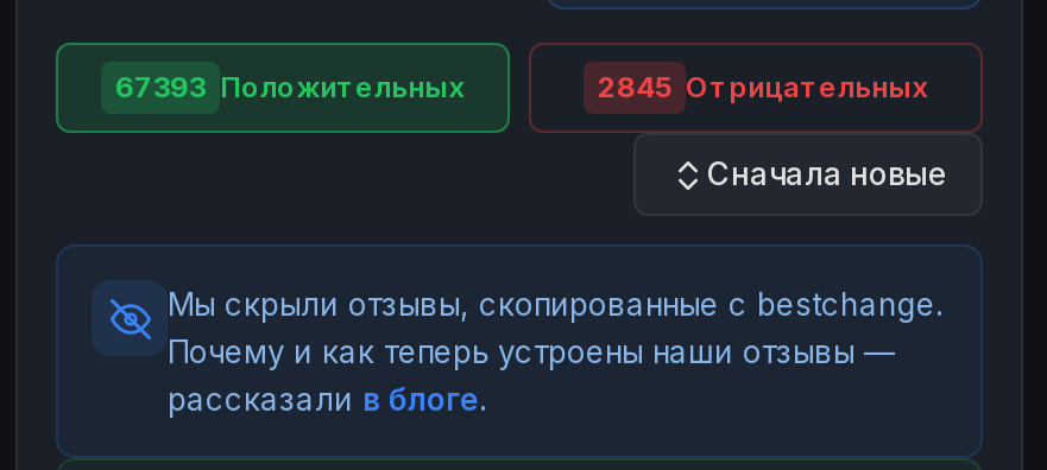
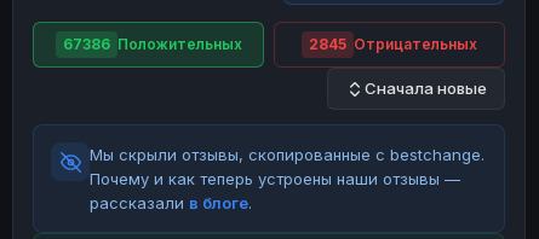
[115,69,465,104] 67393 Положительных -> [62,35,242,53] 67386 Положительных

